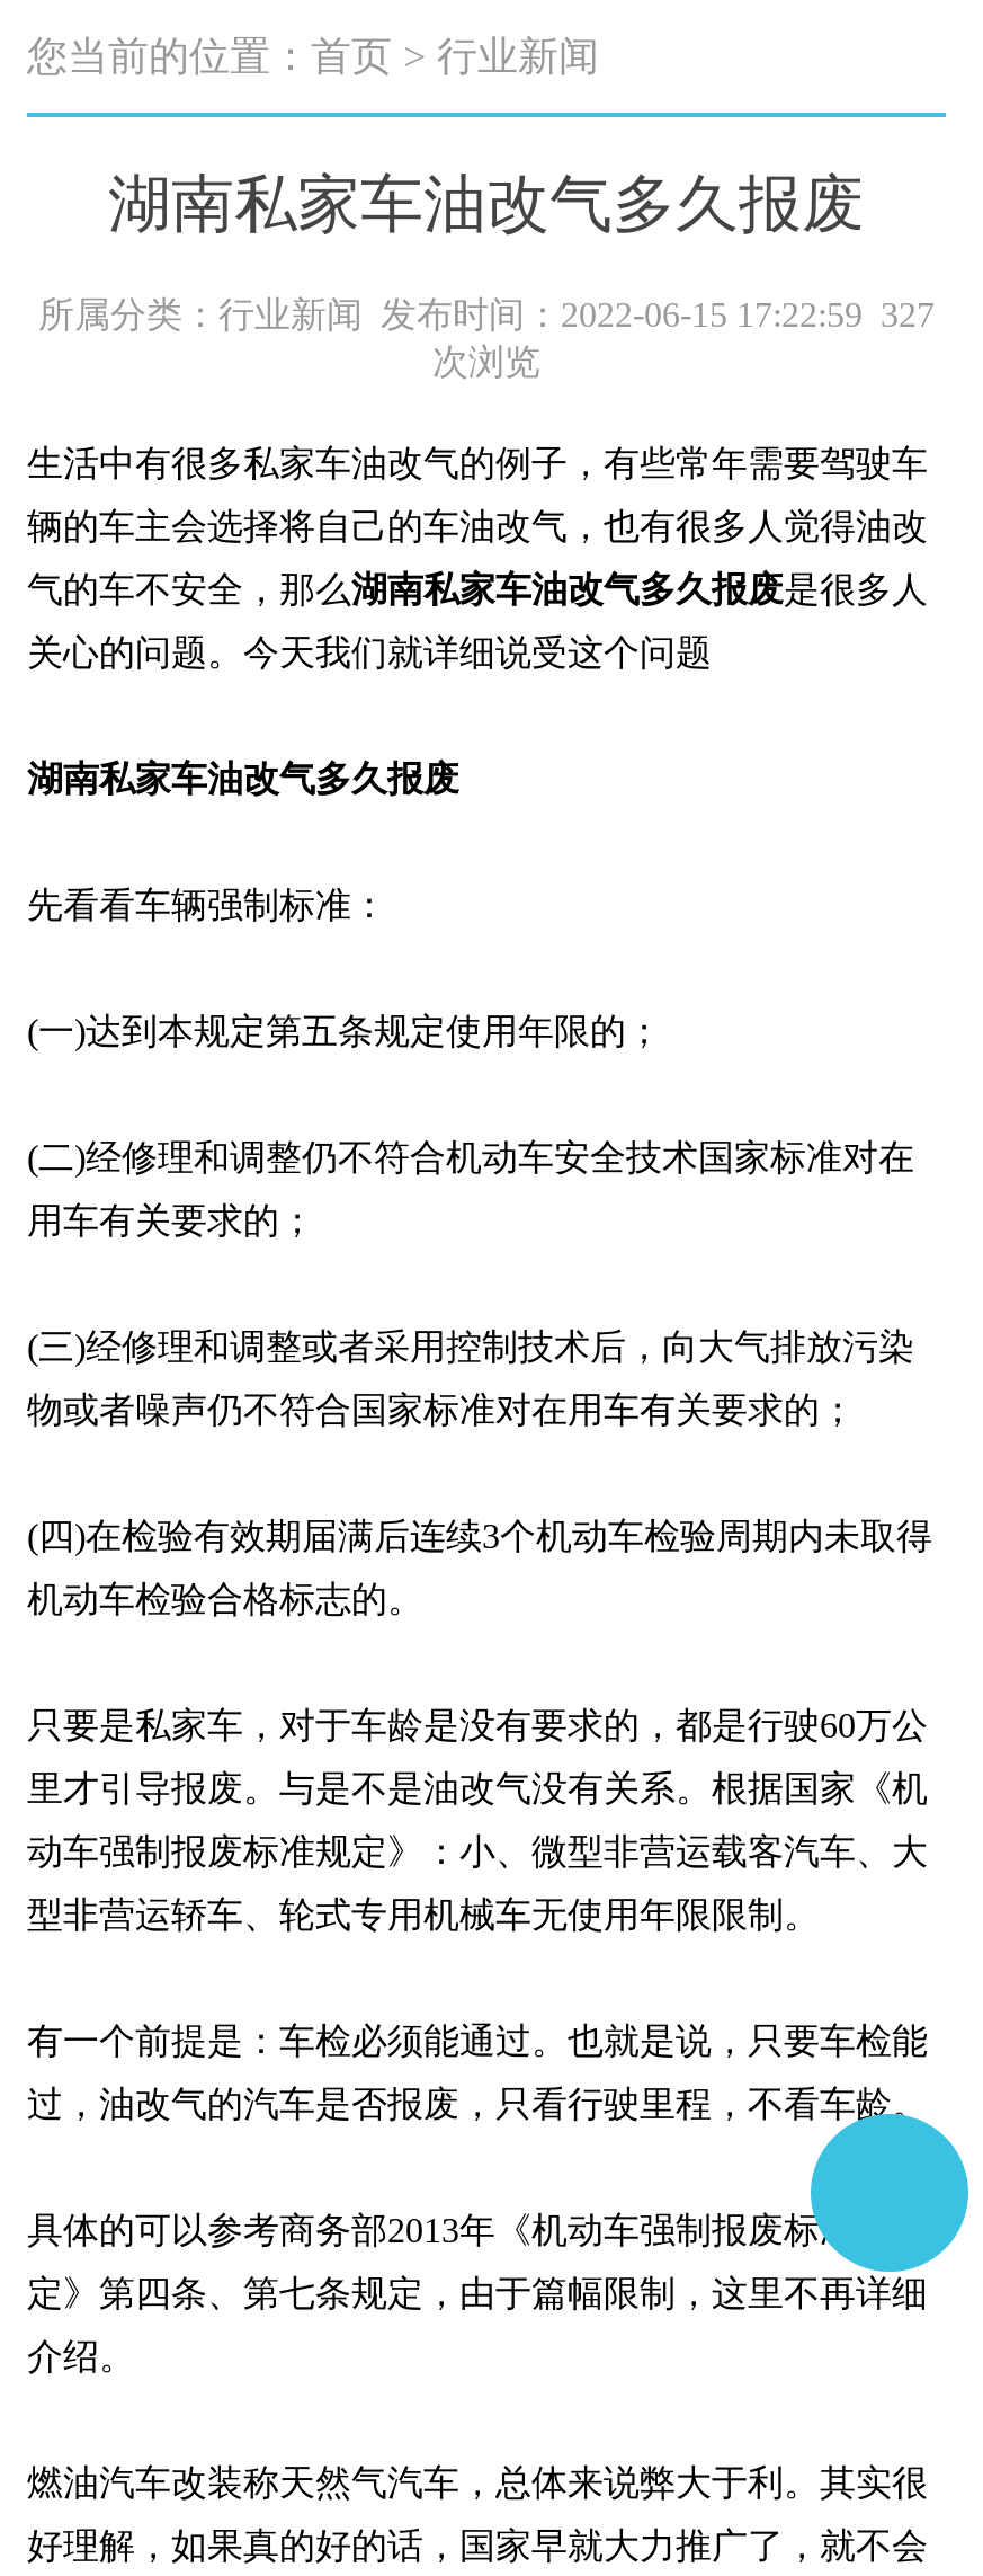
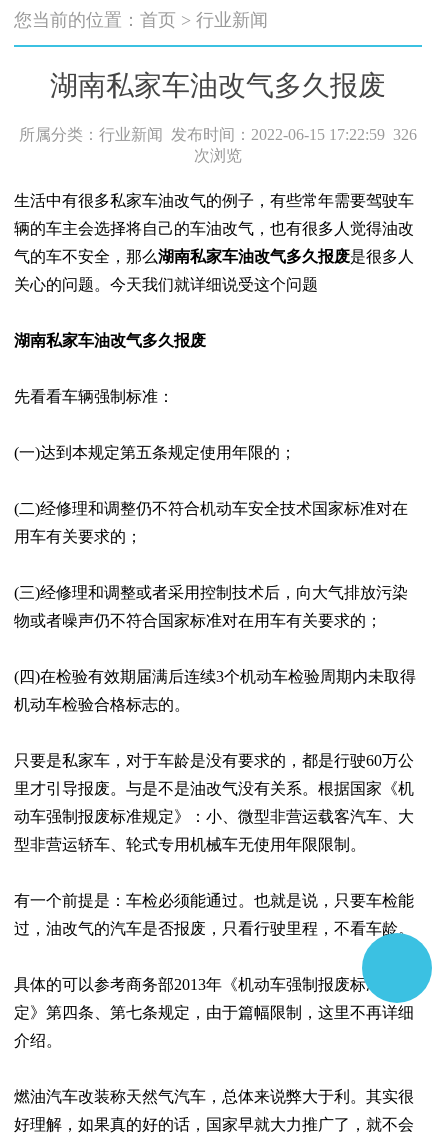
[38,296,935,334] 所属分类：行业新闻 发布时间：2022-06-15 17:22:59 327 -> [19,126,417,143] 所属分类：行业新闻 发布时间：2022-06-15 17:22:59 326

